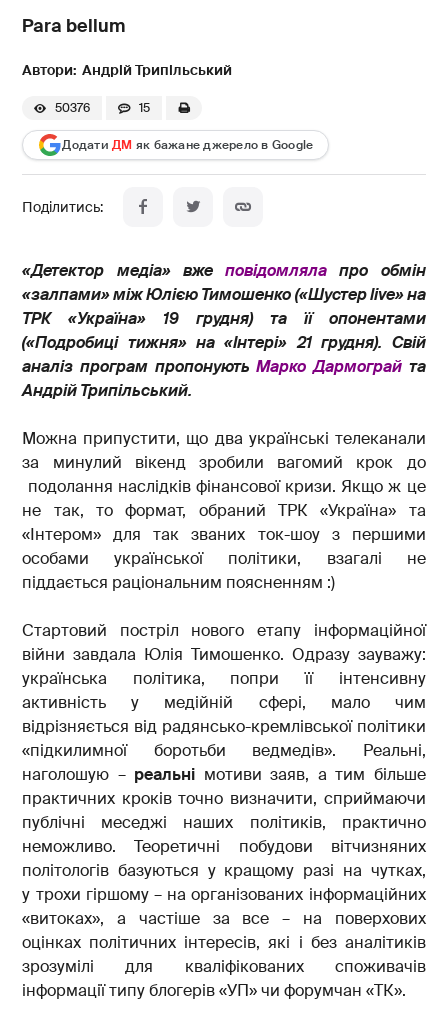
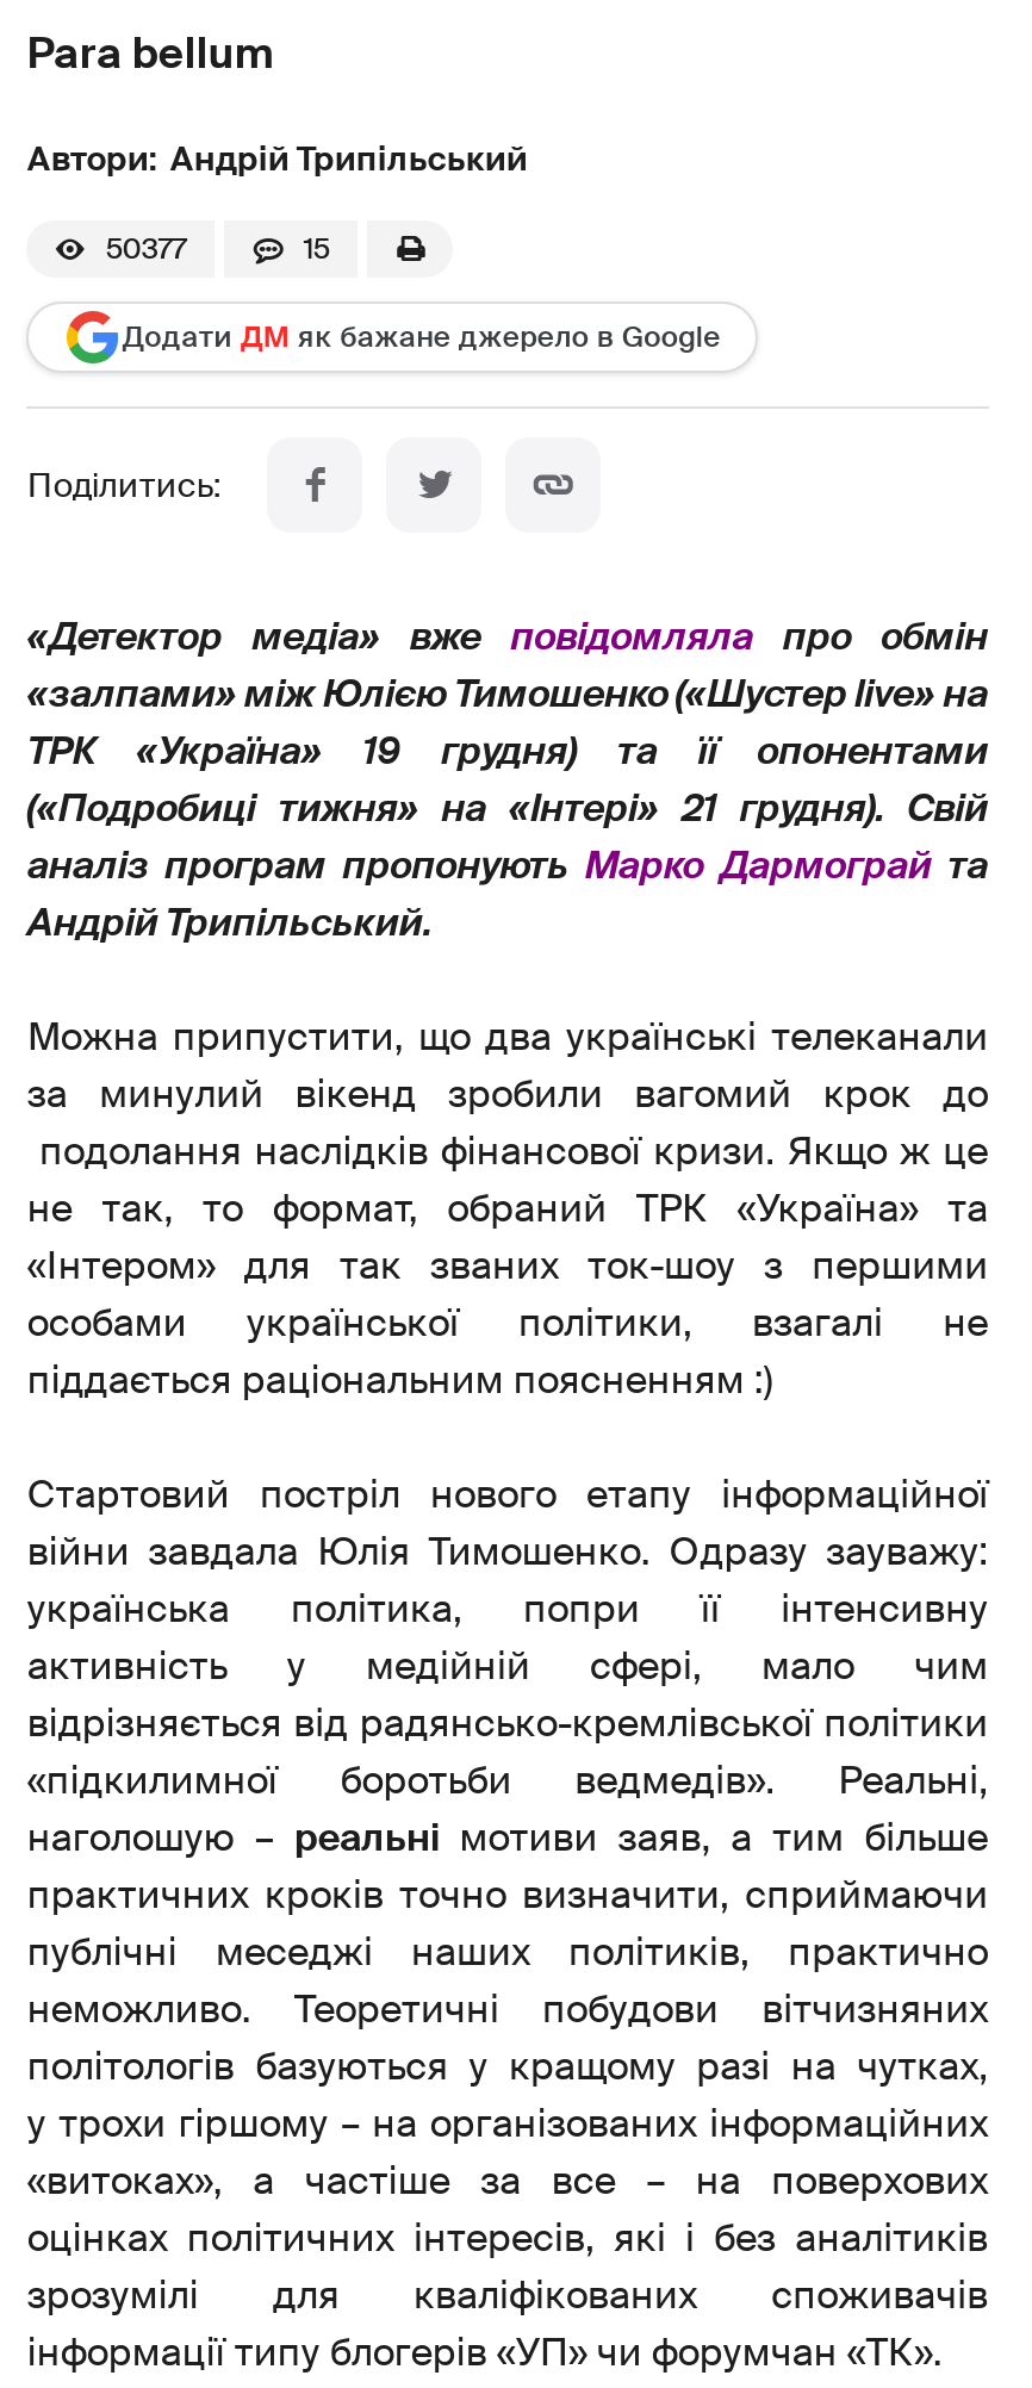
[55,100,90,116] 50376 -> [106,230,187,268] 50377

